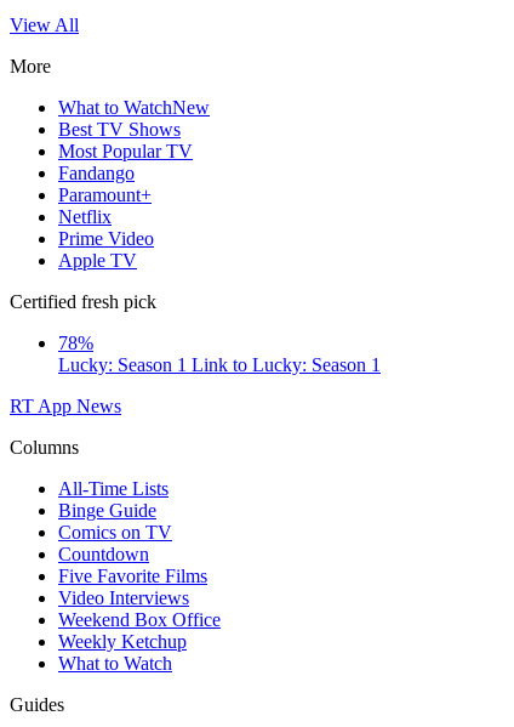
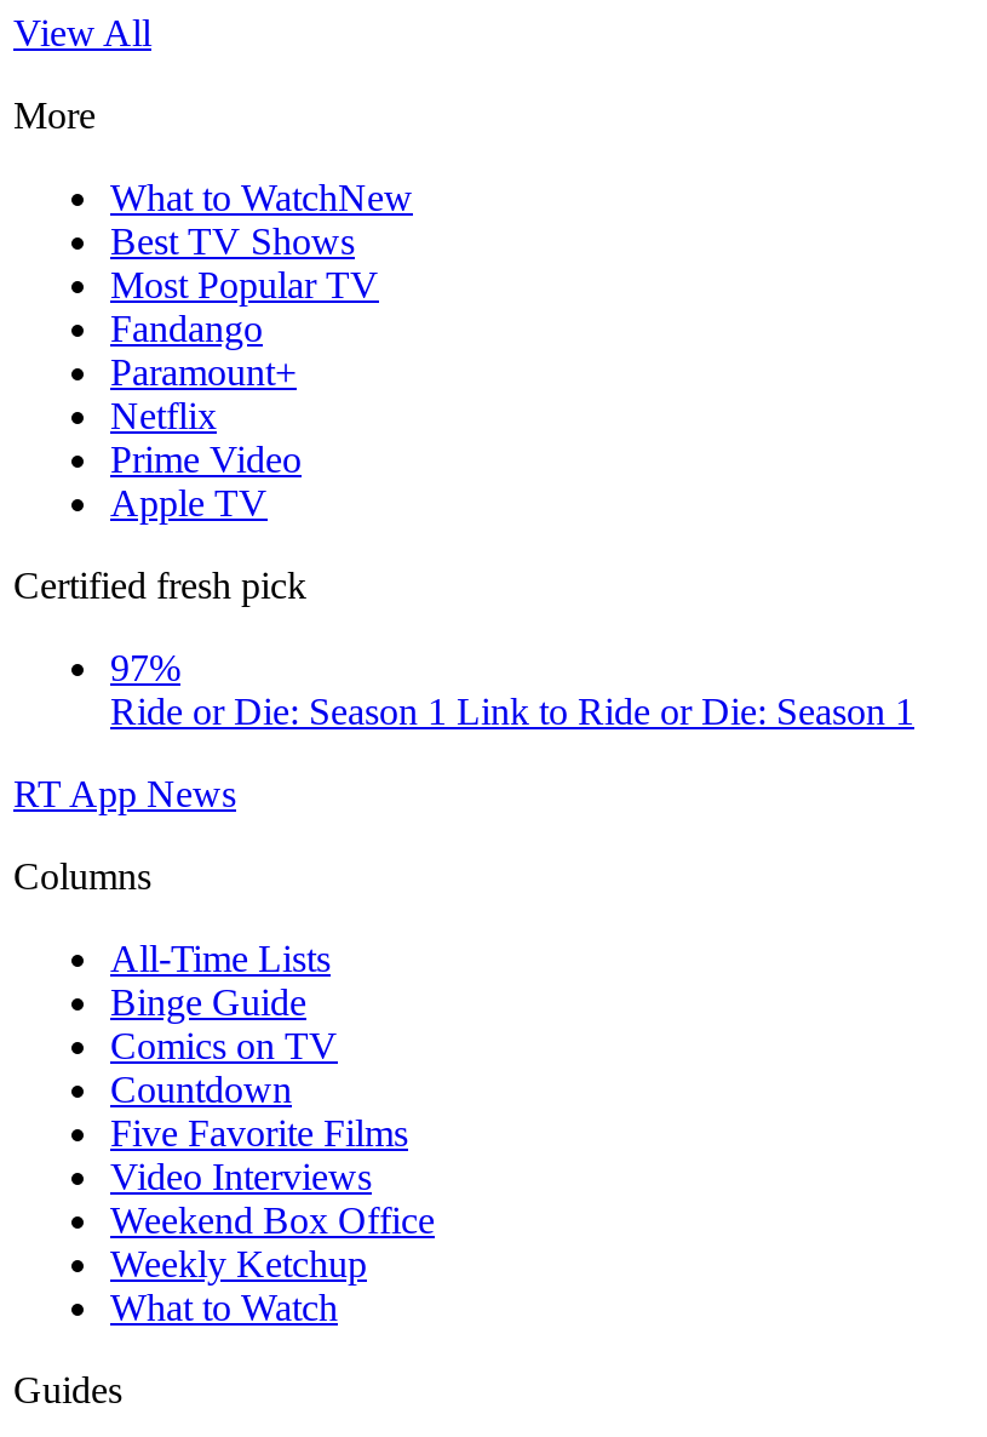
[58,333,381,375] 78% | Lucky: Season 1 Link to Lucky: Season 1 -> [110,647,914,732] 97% | Ride or Die: Season 1 Link to Ride or Die: Season 1

